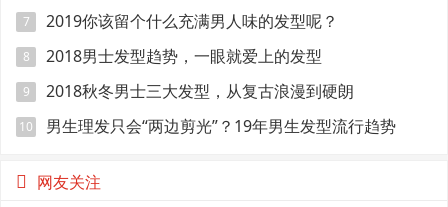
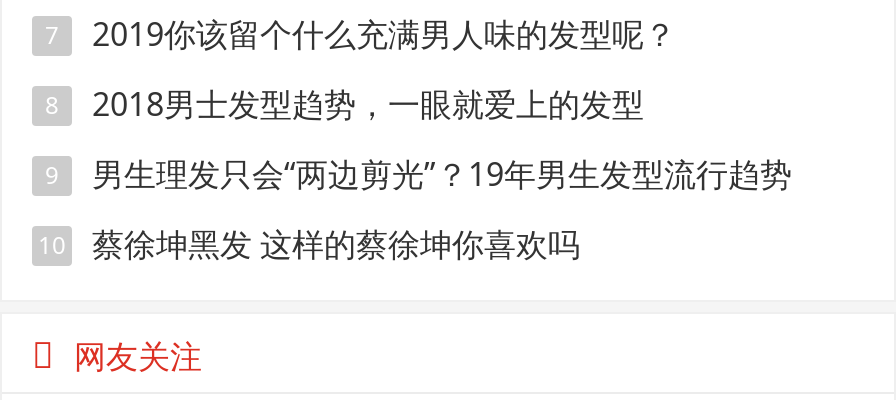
[46,80,354,102] 2018秋冬男士三大发型，从复古浪漫到硬朗 -> none
none -> [92,221,580,265] 蔡徐坤黑发 这样的蔡徐坤你喜欢吗
moved [46,115,396,137] -> [92,151,792,195]: 男生理发只会“两边剪光”？19年男生发型流行趋势

